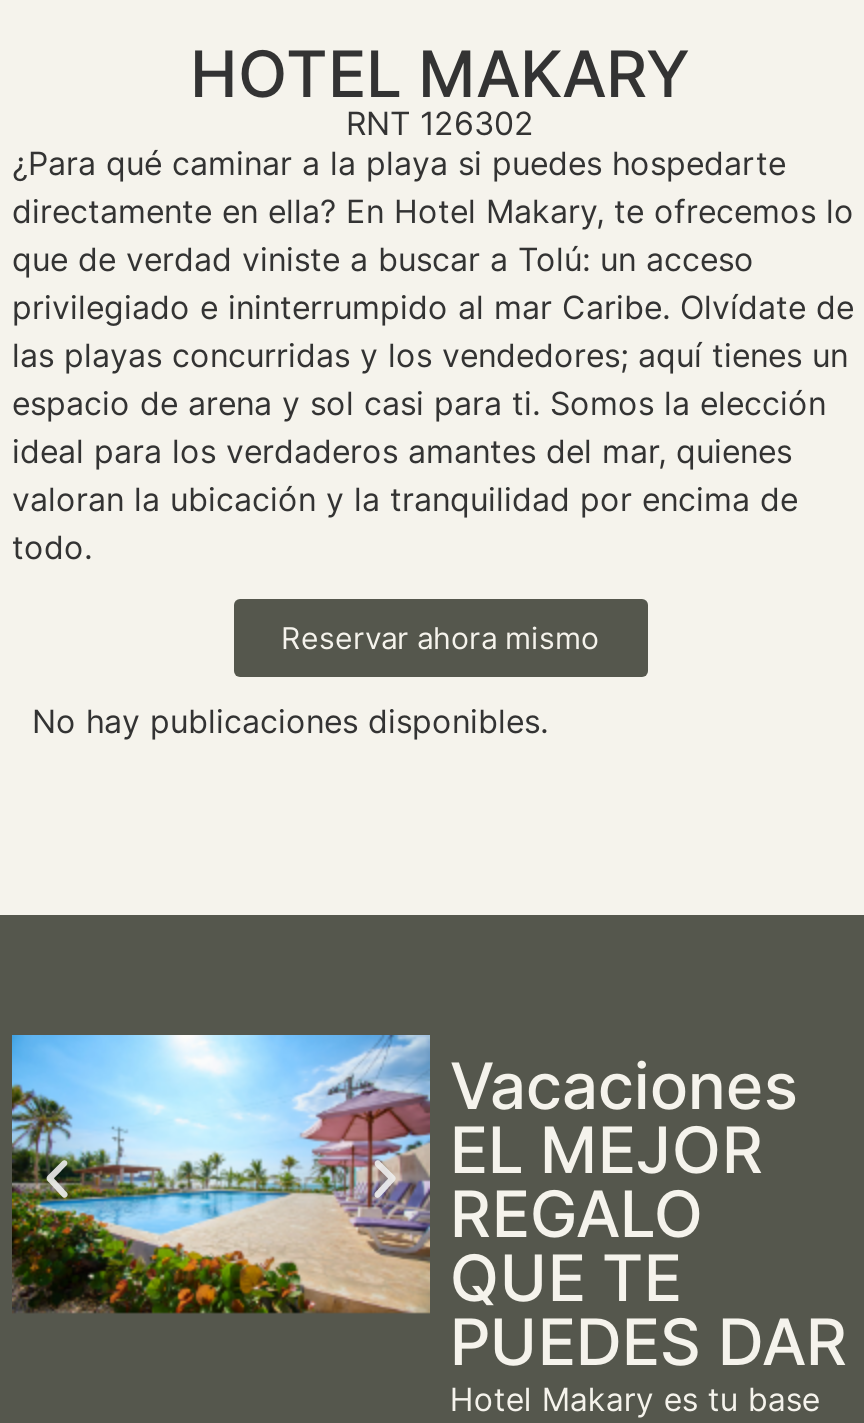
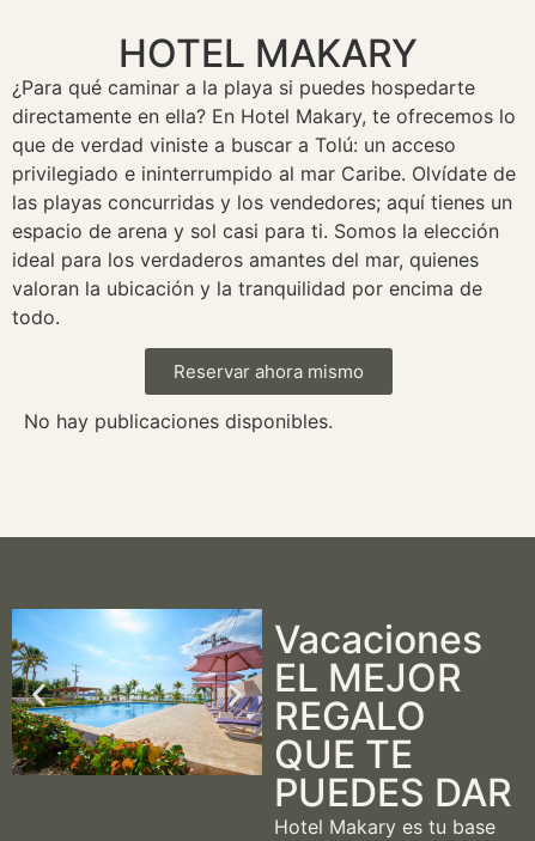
[346,103,534,143] RNT 126302 -> none

